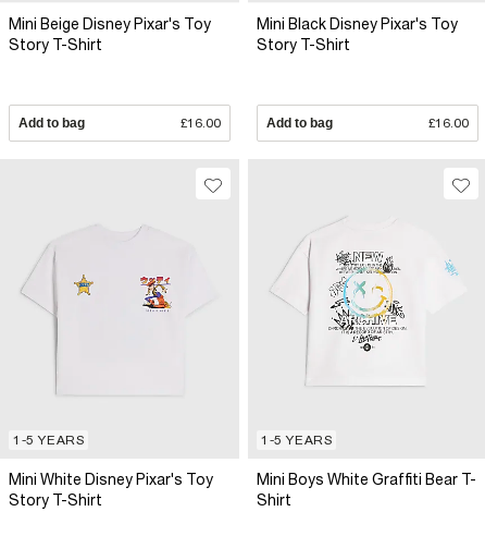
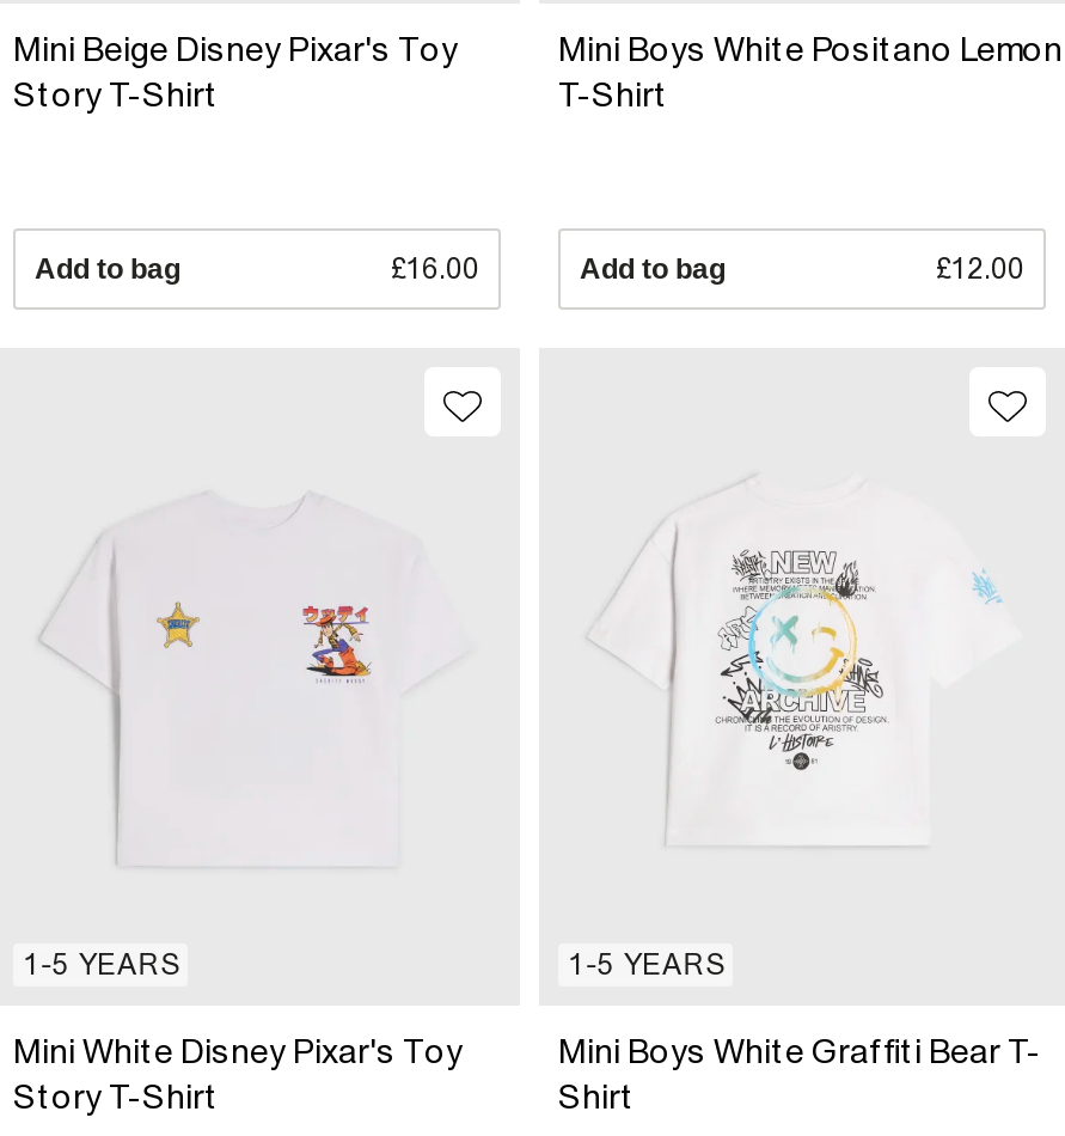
[257,15,458,53] Mini Black Disney Pixar's Toy | Story T-Shirt -> [558,31,1063,115] Mini Boys White Positano Lemon | T-Shirt
[428,115,469,131] £16.00 -> [936,252,1024,285] £12.00

